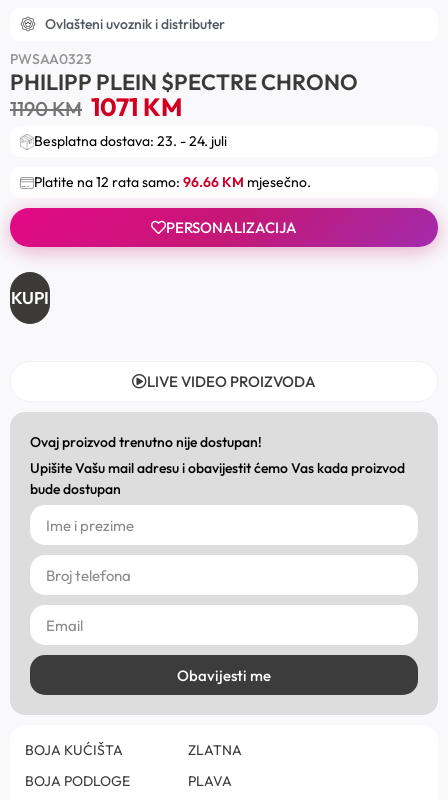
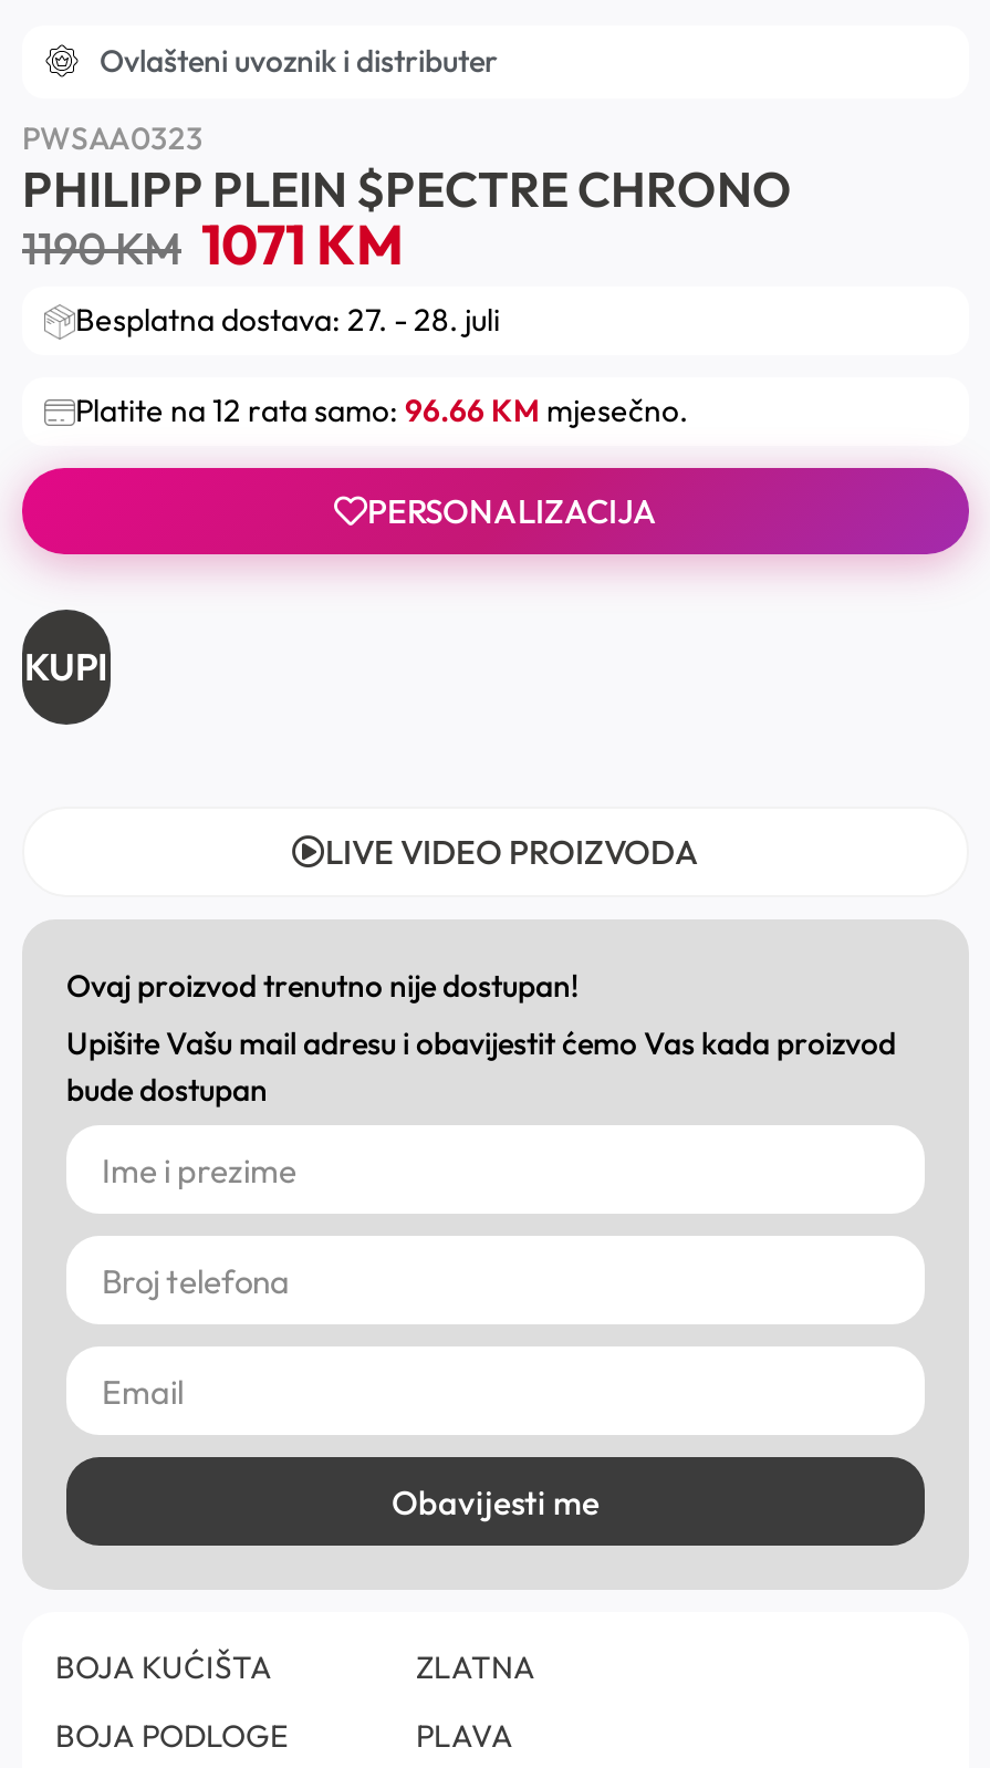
[34,132,227,150] Besplatna dostava: 23. - 24. juli -> [75,301,500,341] Besplatna dostava: 27. - 28. juli

